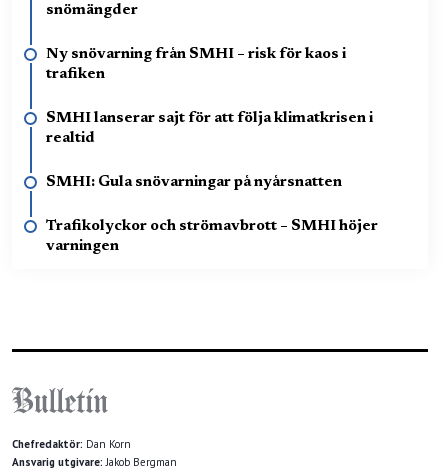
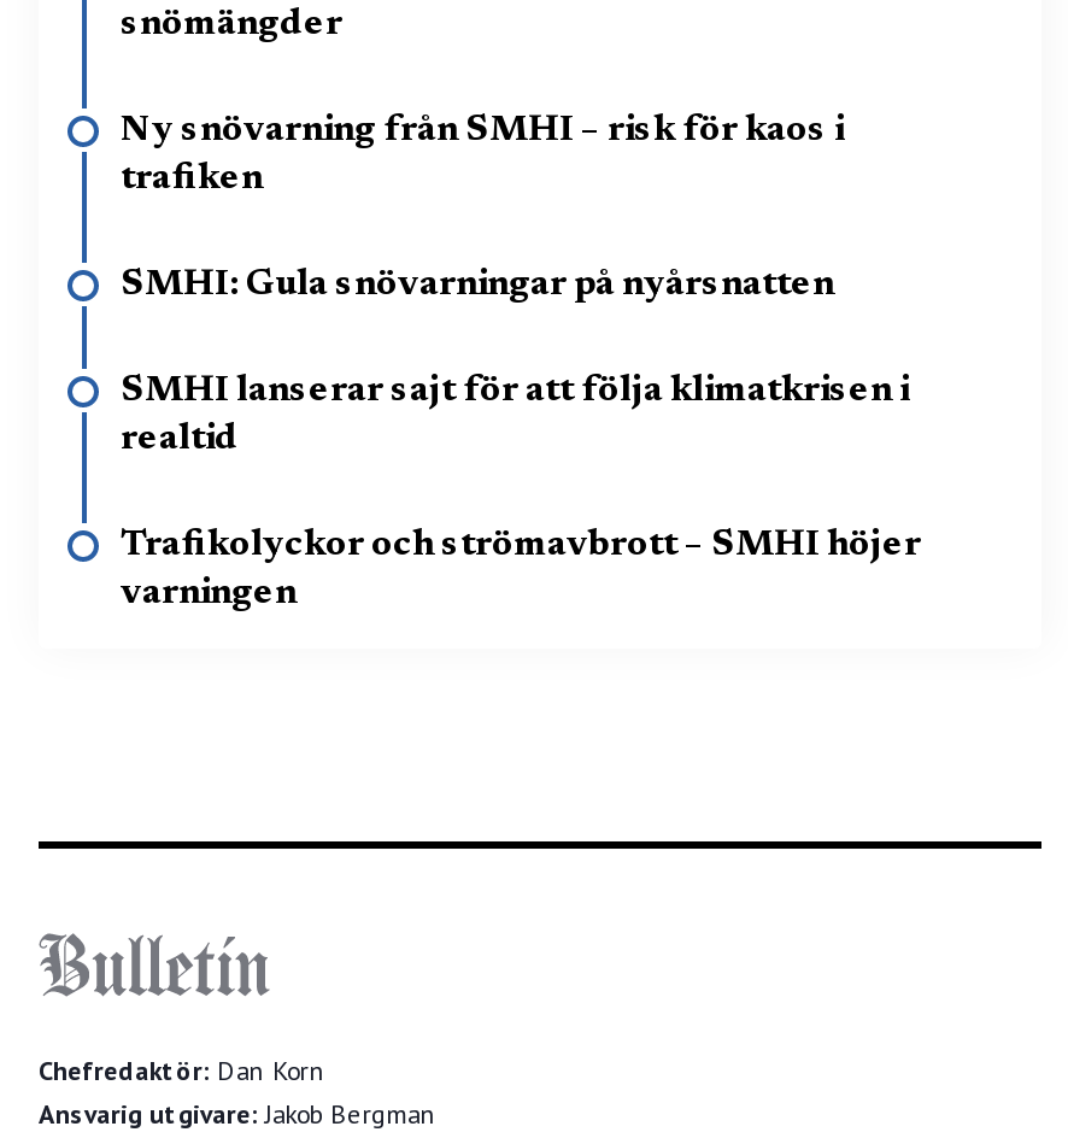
moved [46,111,373,146] -> [121,373,909,458]: SMHI lanserar sajt för att följa klimatkrisen i | realtid
moved [46,175,342,190] -> [121,267,834,304]: SMHI: Gula snövarningar på nyårsnatten

